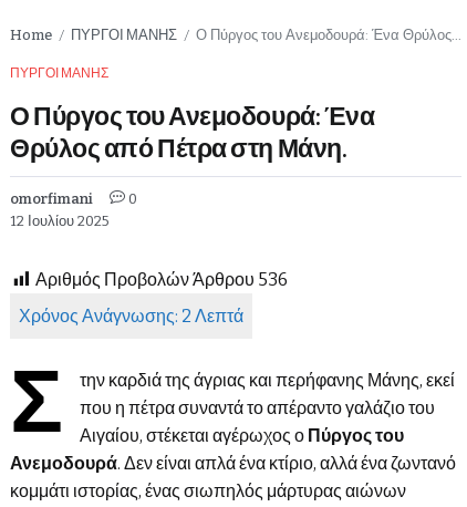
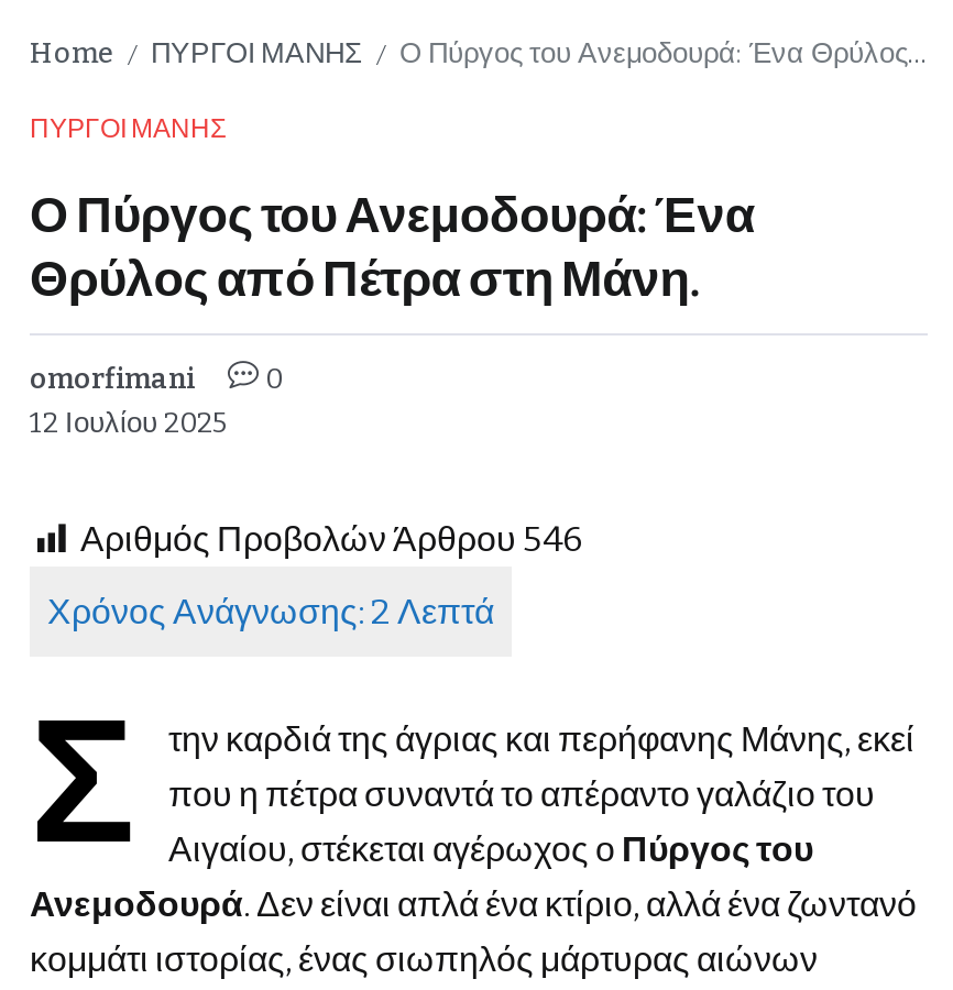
[35,269,288,290] Αριθμός Προβολών Άρθρου 536 -> [80,519,582,561] Αριθμός Προβολών Άρθρου 546

